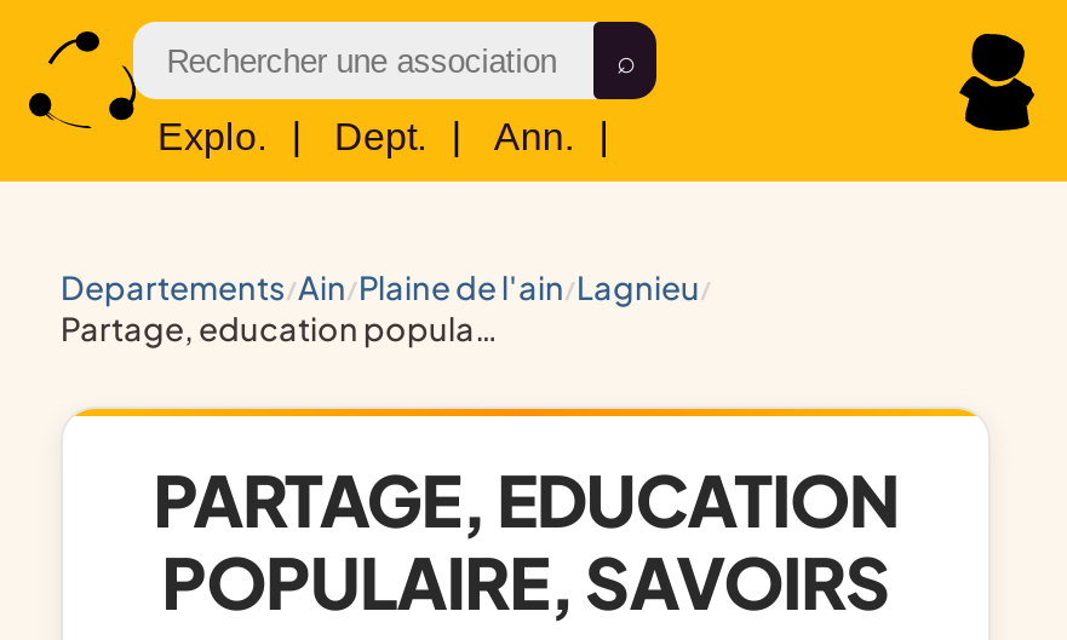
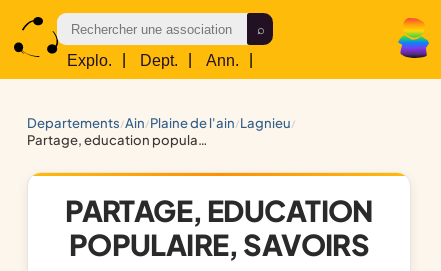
[959,31,1037,131] [image] -> [398,18,430,58] [image]

